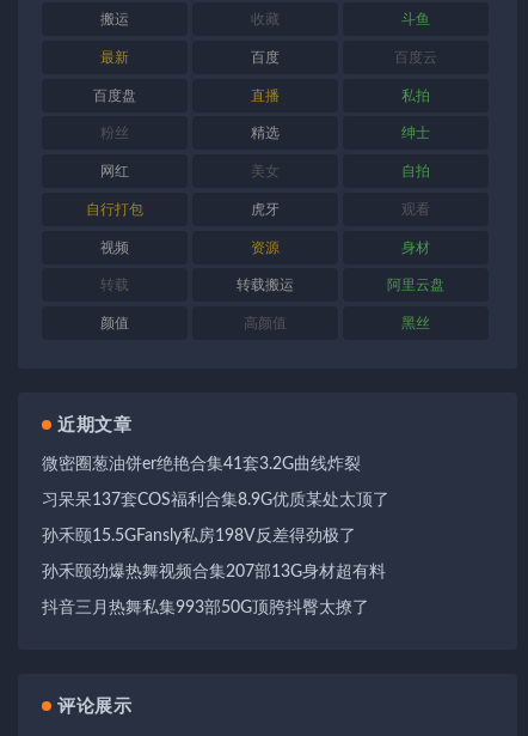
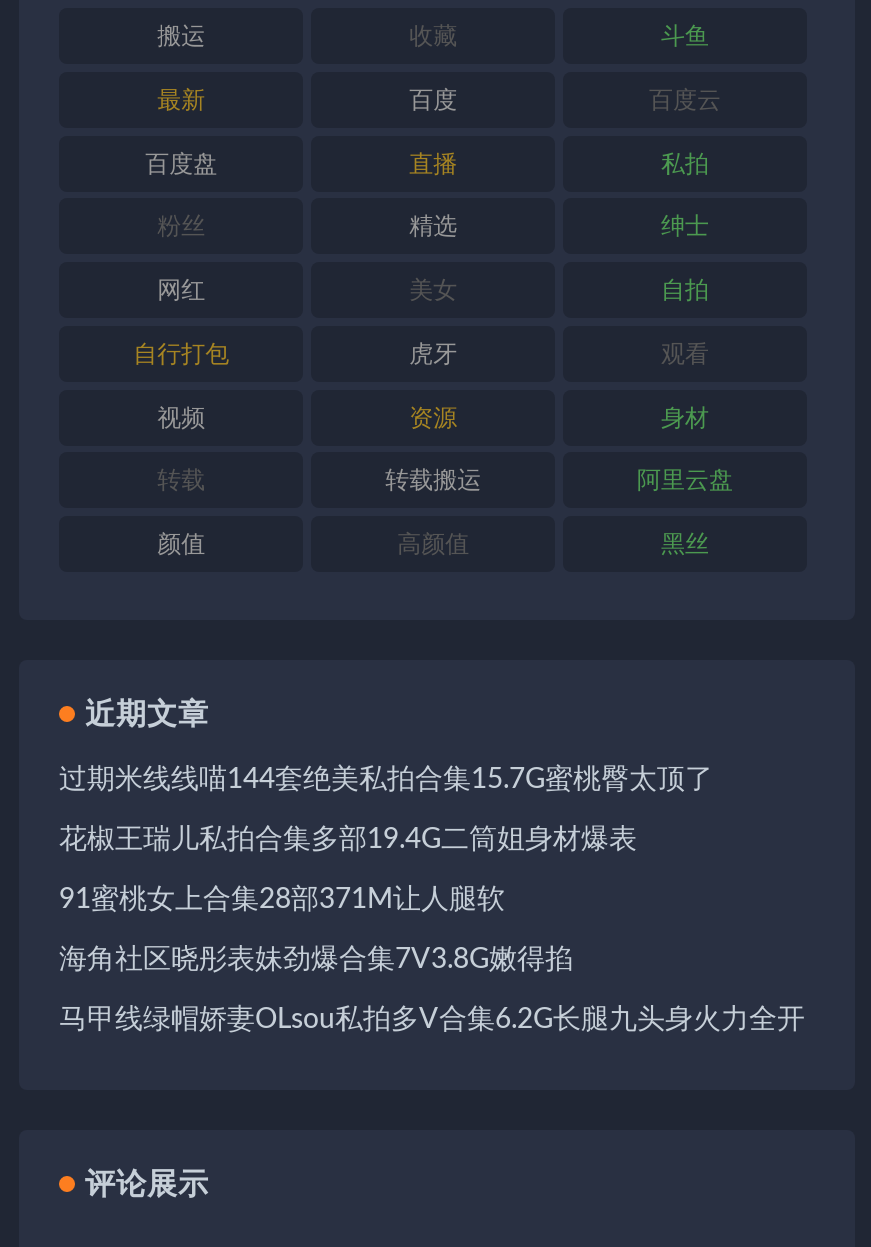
[42,456,361,473] 微密圈葱油饼er绝艳合集41套3.2G曲线炸裂 -> [59,766,713,794] 过期米线线喵144套绝美私拍合集15.7G蜜桃臀太顶了
[42,492,389,508] 习呆呆137套COS福利合集8.9G优质某处太顶了 -> [59,826,637,854] 花椒王瑞儿私拍合集多部19.4G二筒姐身材爆表
[42,528,356,544] 孙禾颐15.5GFansly私房198V反差得劲极了 -> [59,886,505,914] 91蜜桃女上合集28部371M让人腿软
[42,564,386,580] 孙禾颐劲爆热舞视频合集207部13G身材超有料 -> [59,946,573,974] 海角社区晓彤表妹劲爆合集7V3.8G嫩得掐
[42,599,369,616] 抖音三月热舞私集993部50G顶胯抖臀太撩了 -> [59,1006,805,1034] 马甲线绿帽娇妻OLsou私拍多V合集6.2G长腿九头身火力全开

